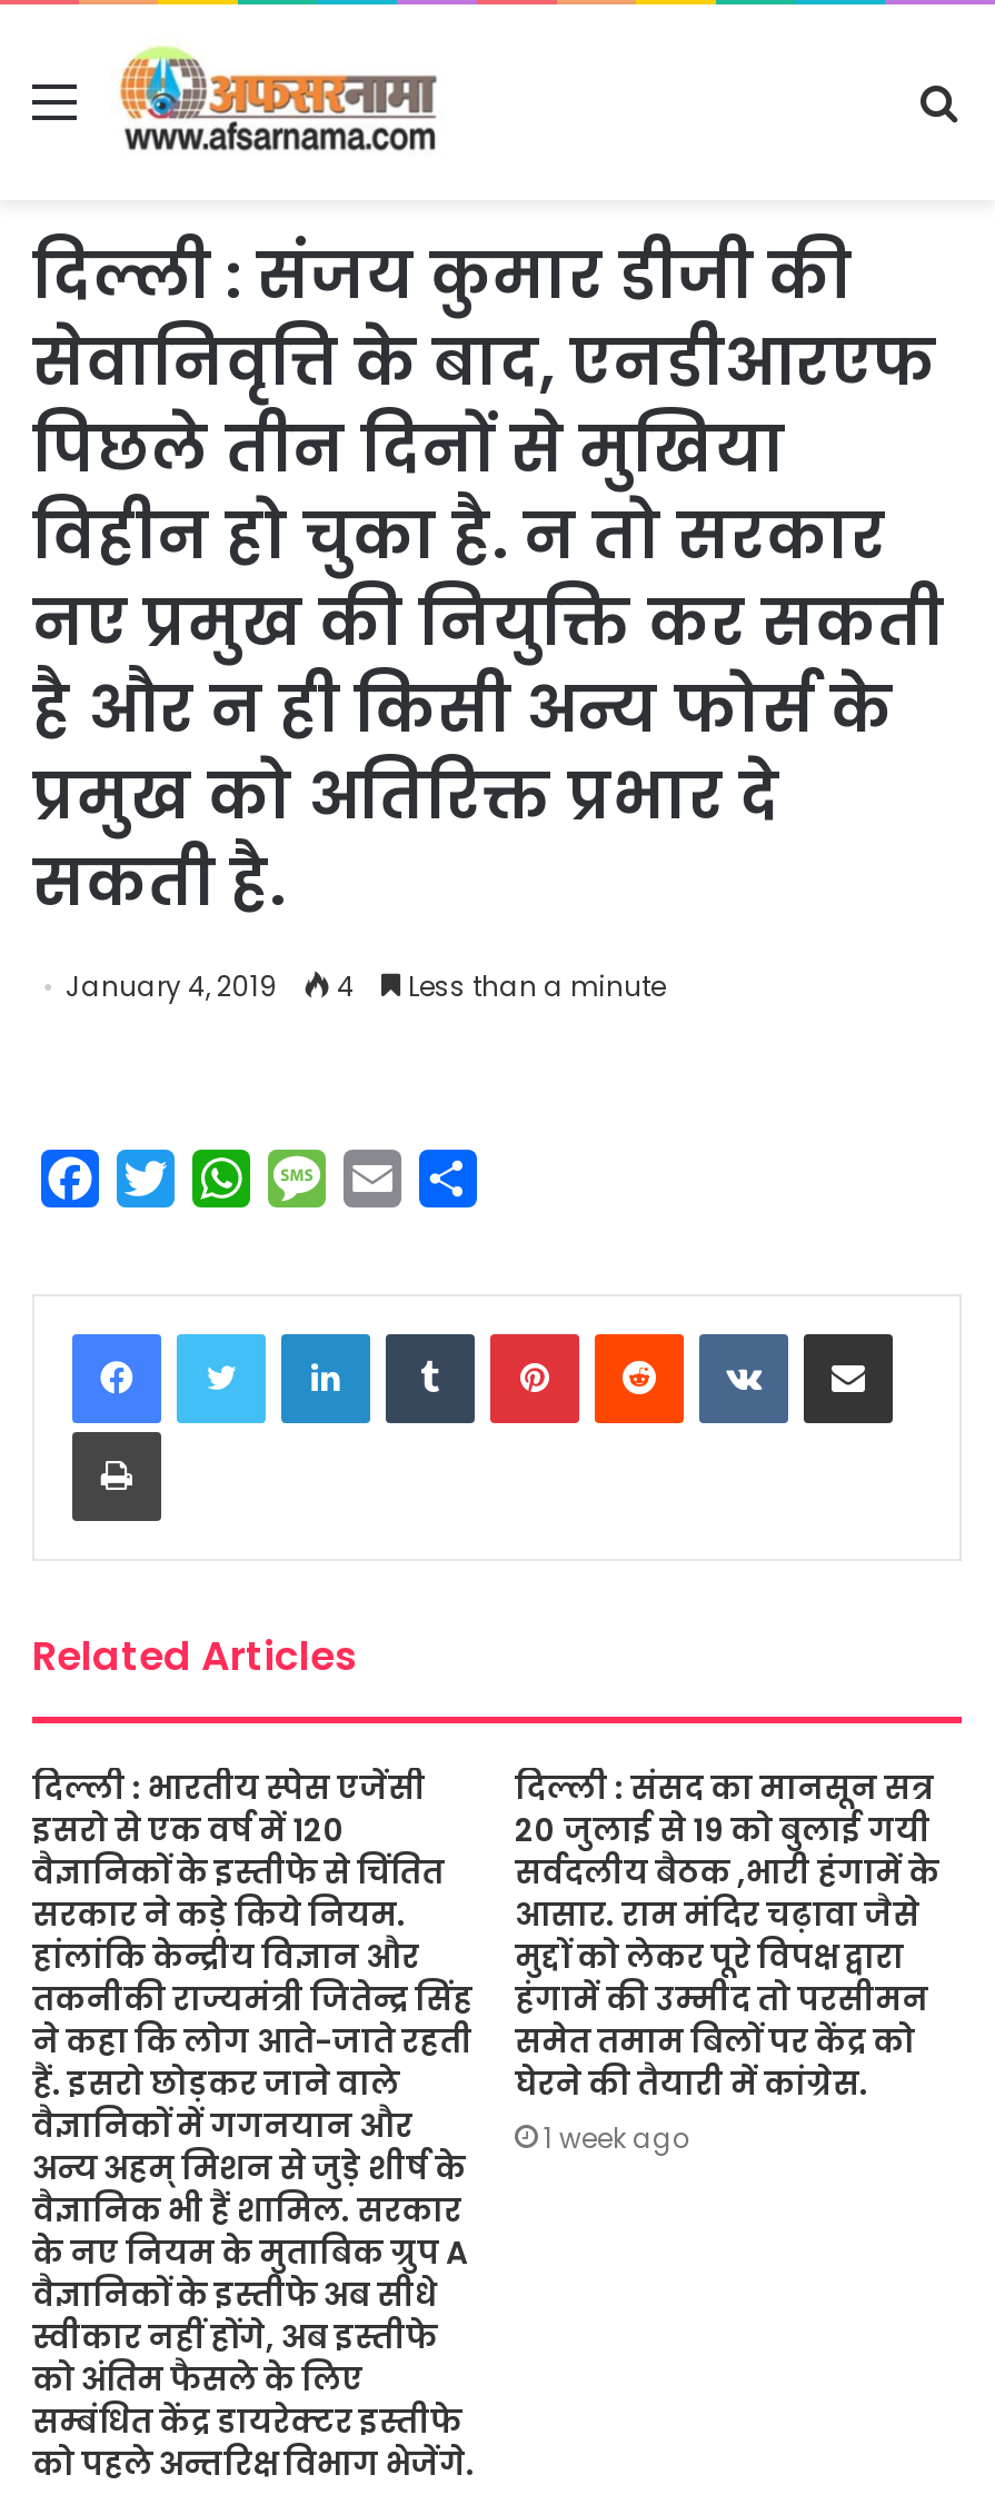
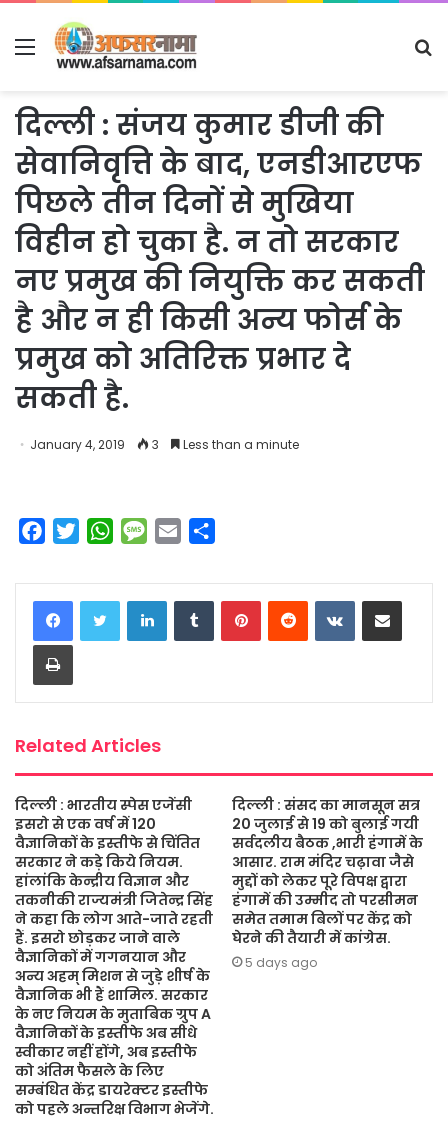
[66,967,666,1005] January 4, 2019 4 Less than a minute -> [30,436,299,453] January 4, 2019 3 Less than a minute
[544,2119,690,2157] 1 week ago -> [245,954,317,971] 5 days ago

